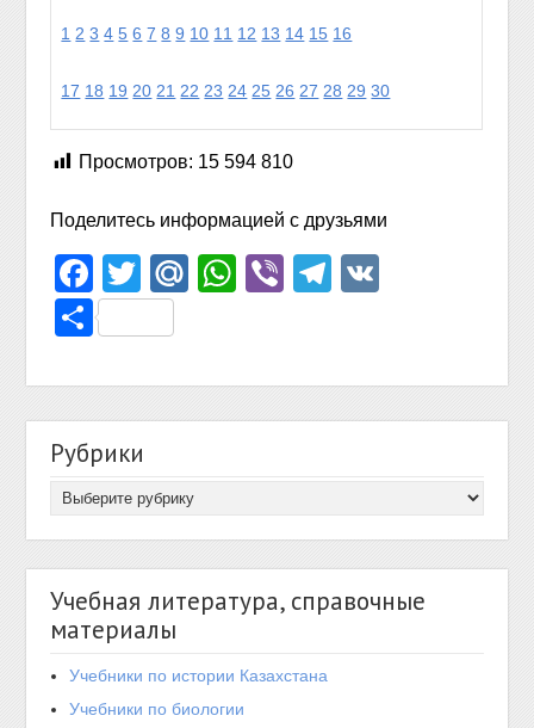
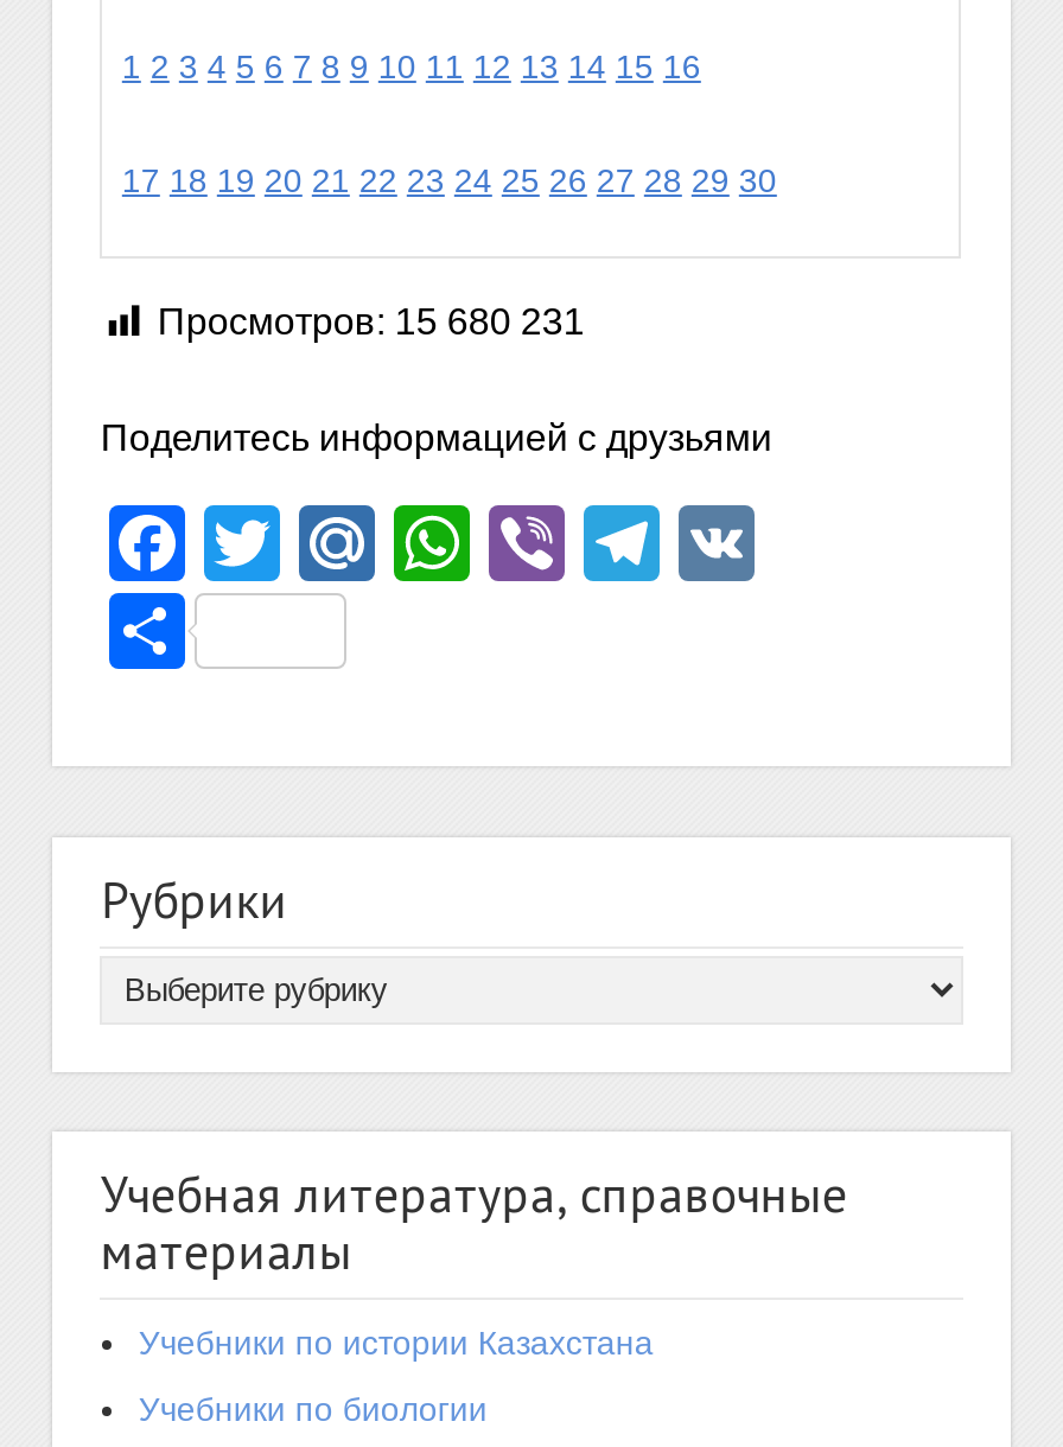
[79,152,294,172] Просмотров: 15 594 810 -> [158,301,585,342] Просмотров: 15 680 231

